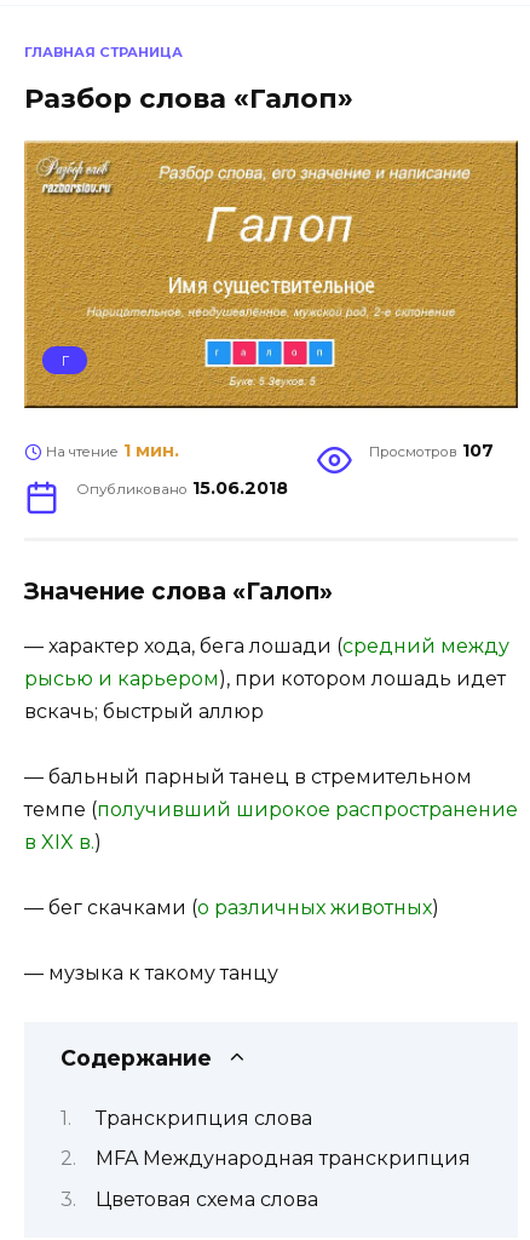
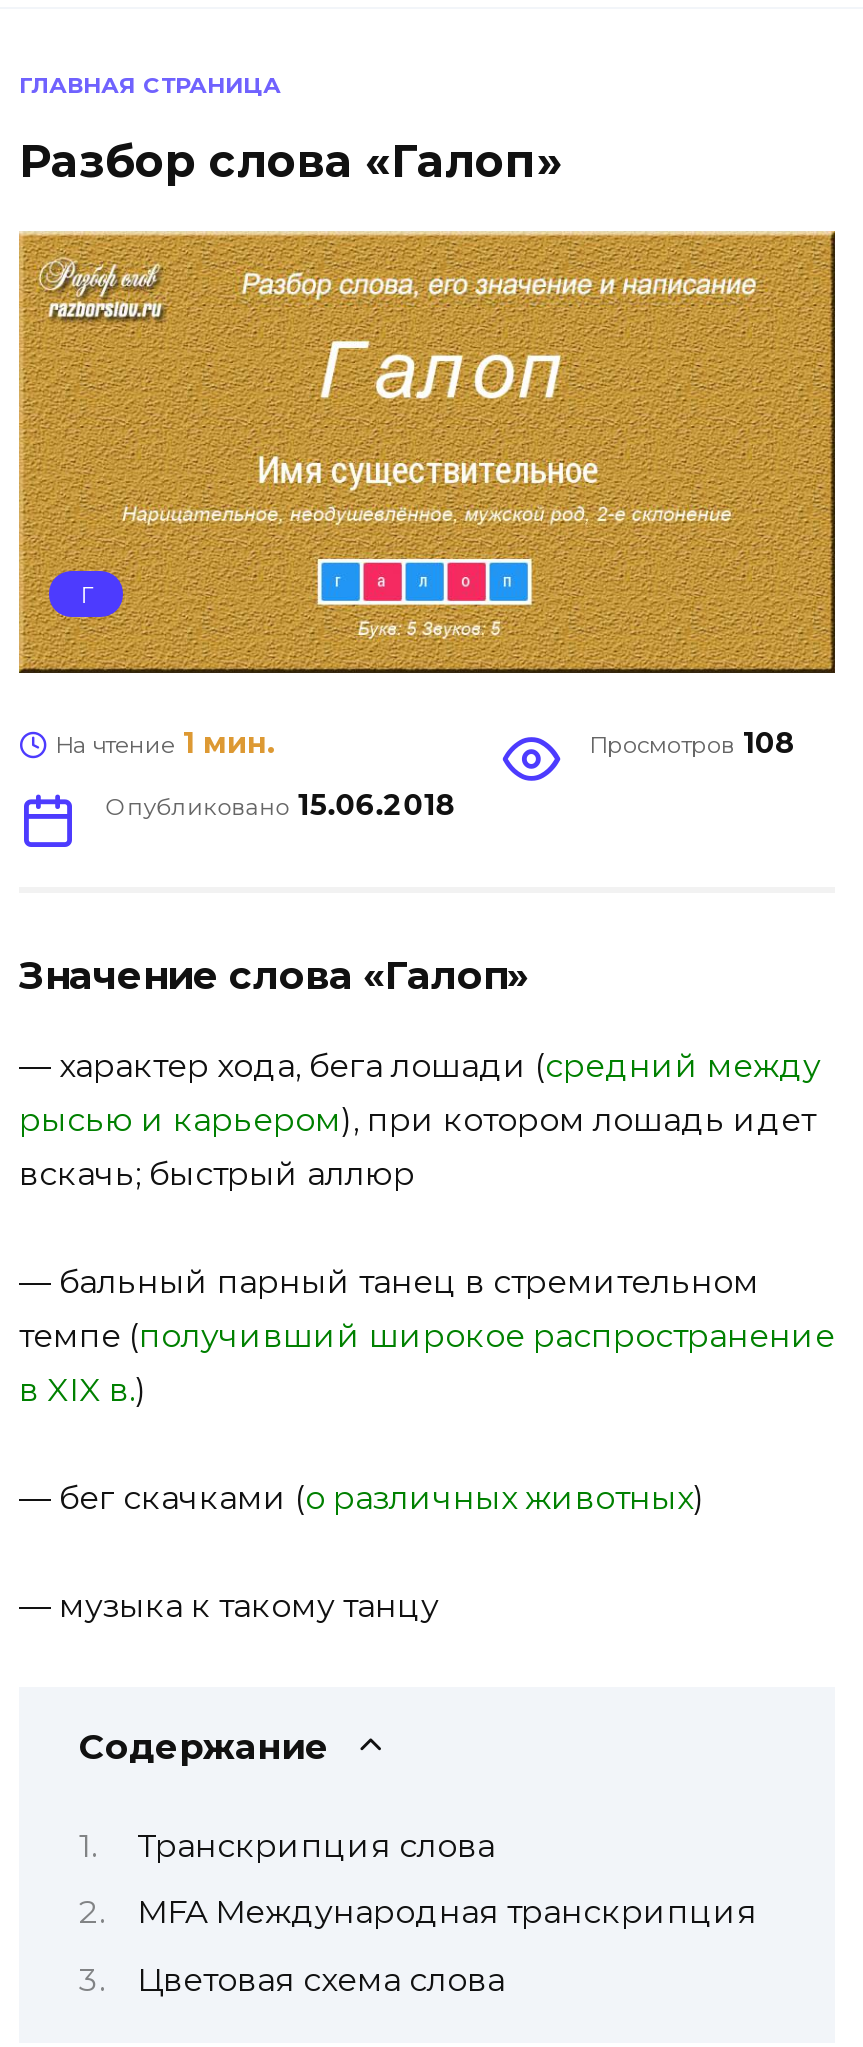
[369,440,494,462] Просмотров 107 -> [589,726,795,762] Просмотров 108

